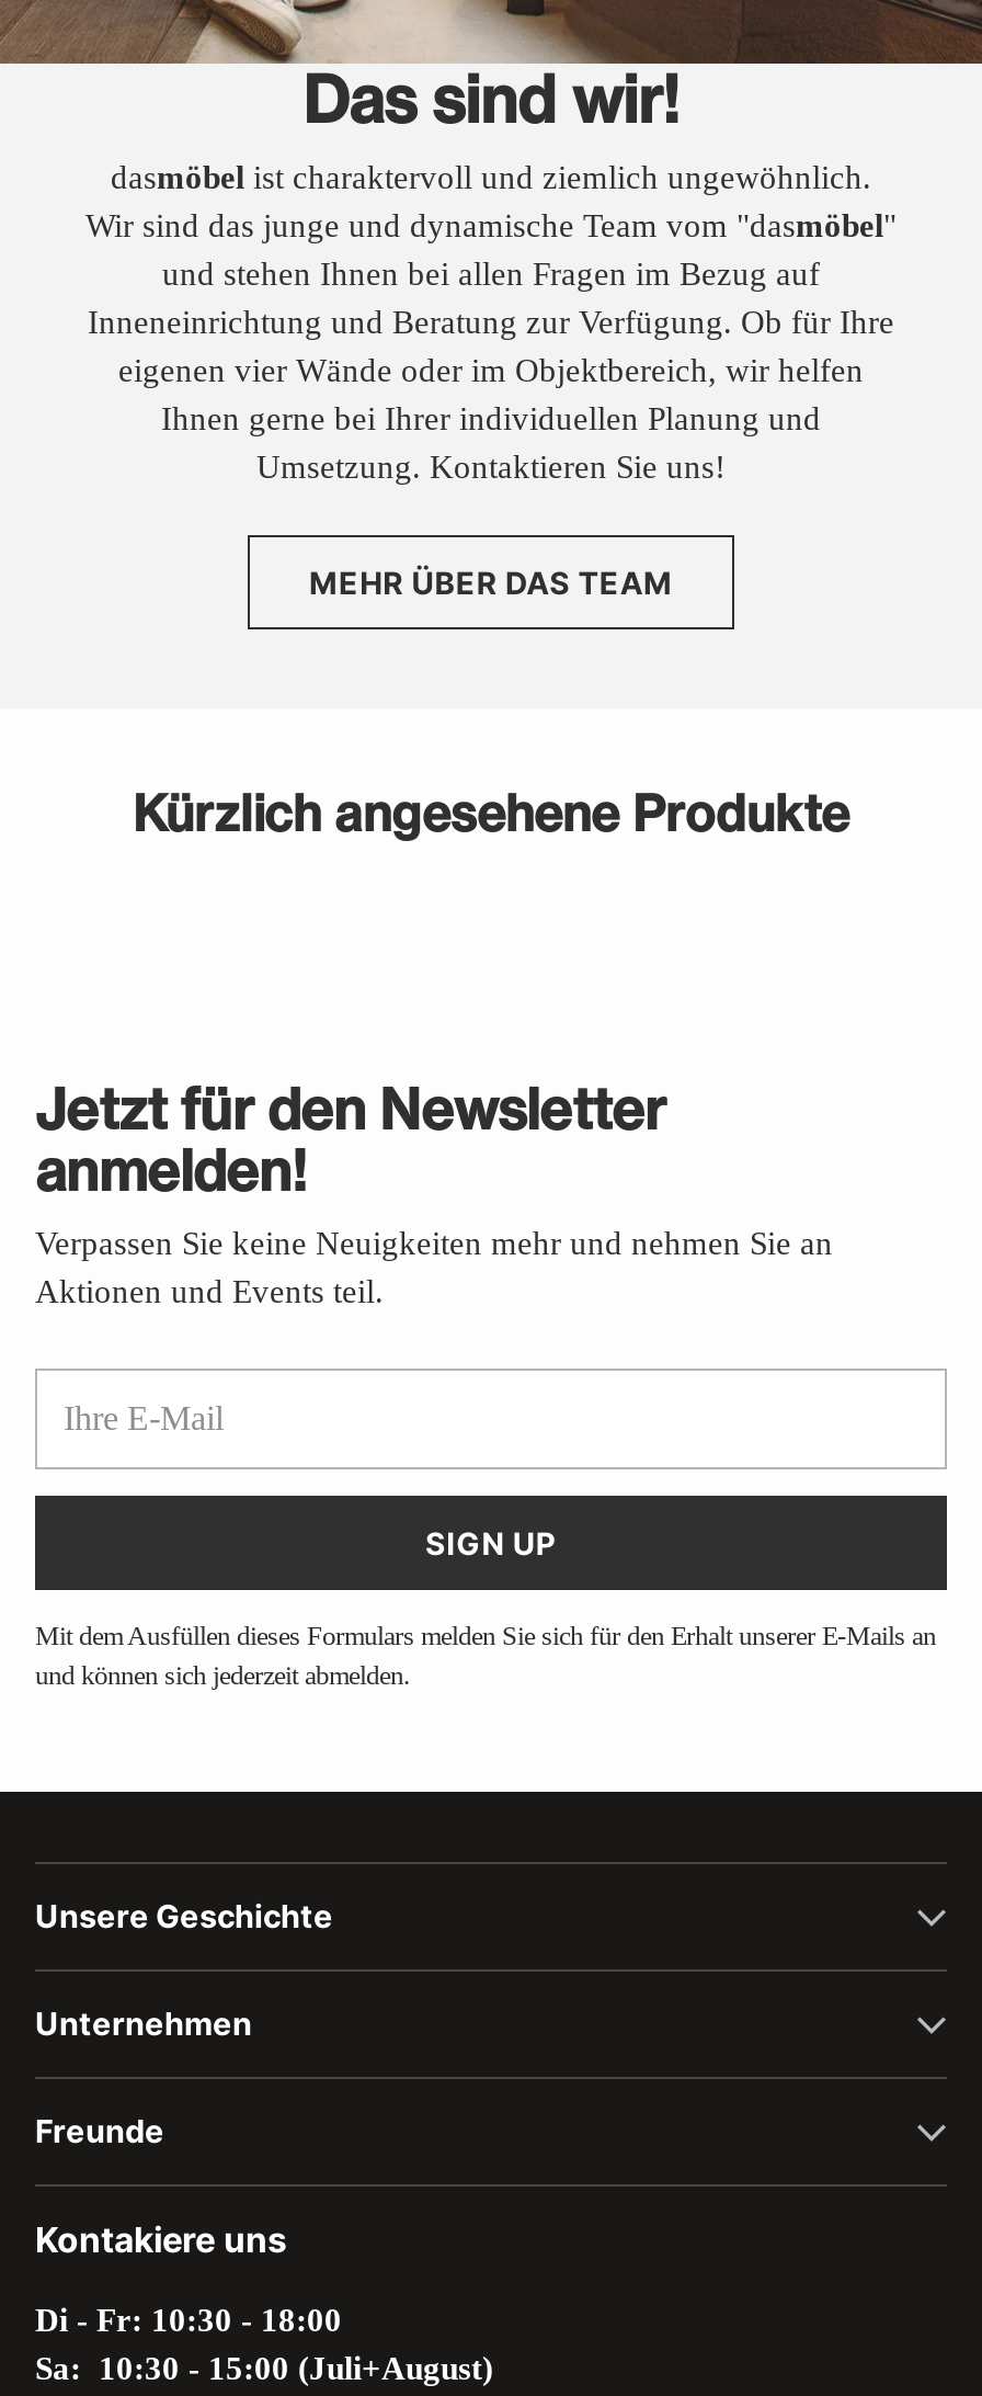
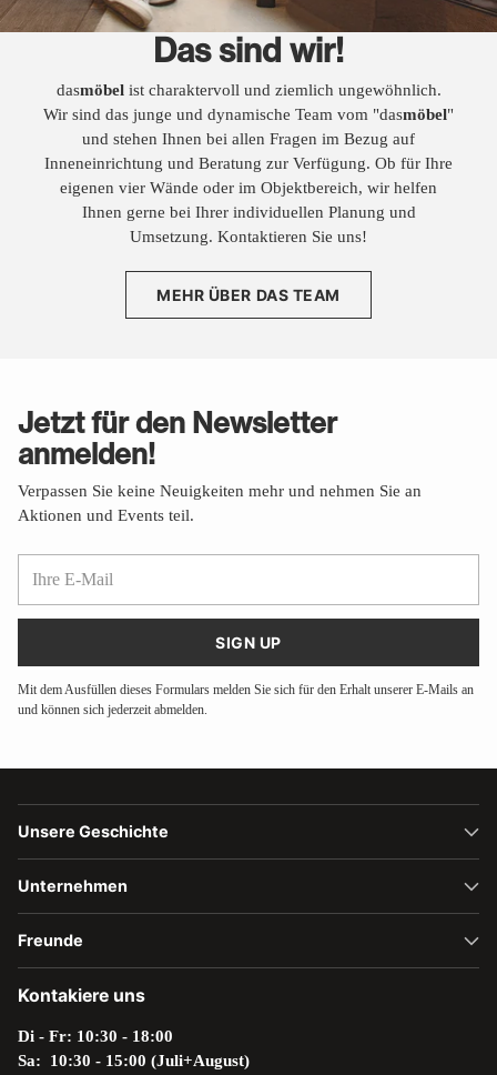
[133,782,849,844] Kürzlich angesehene Produkte -> none

